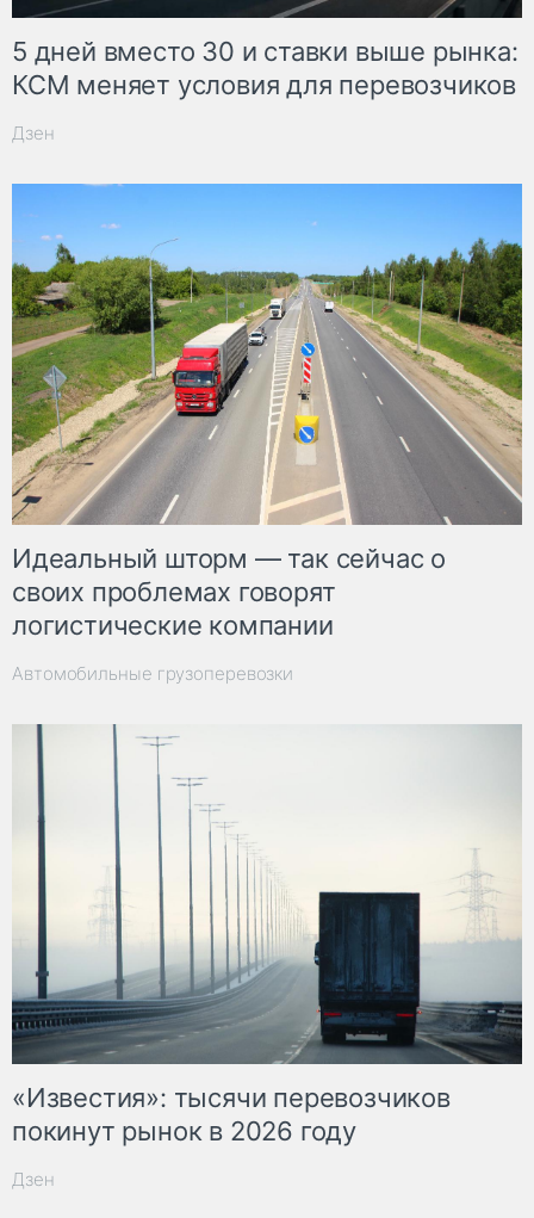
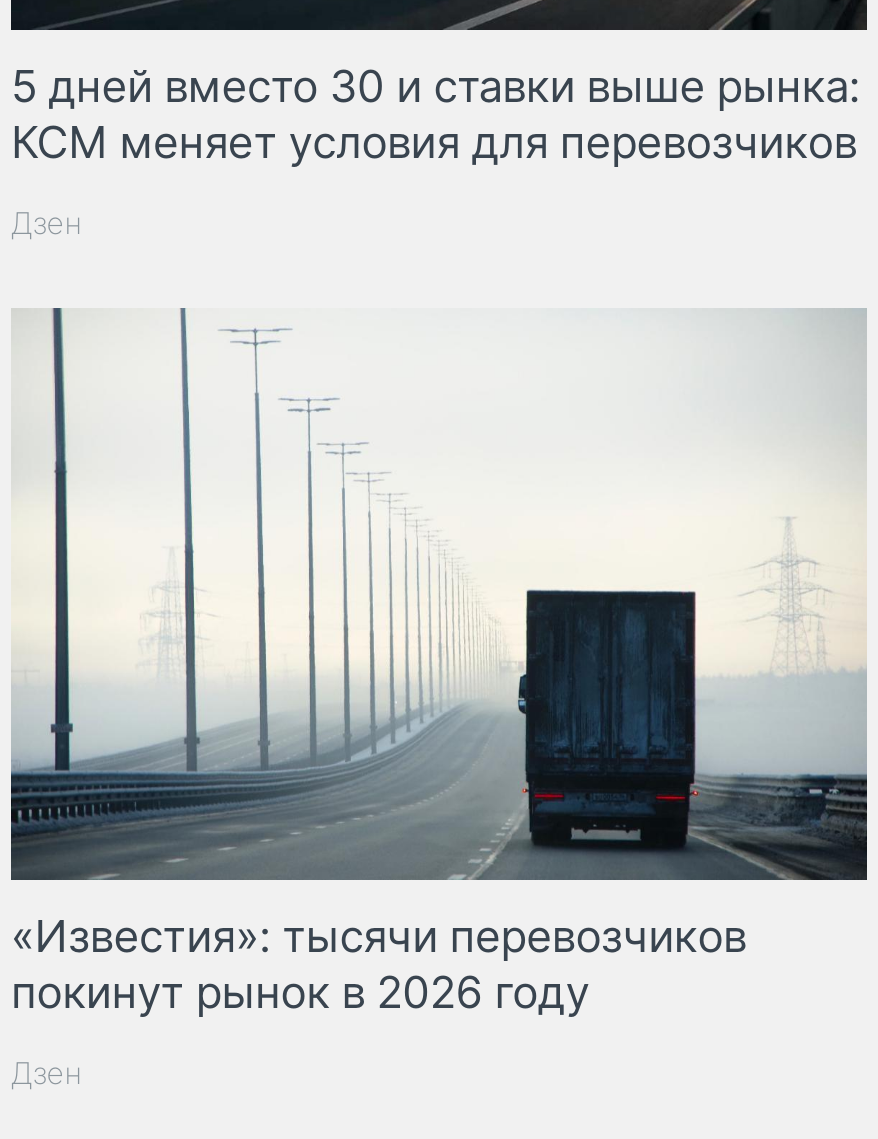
[11,183,523,685] [image] | Идеальный шторм — так сейчас о | своих проблемах говорят | логистические компании | Автомобильные грузоперевозки -> none

